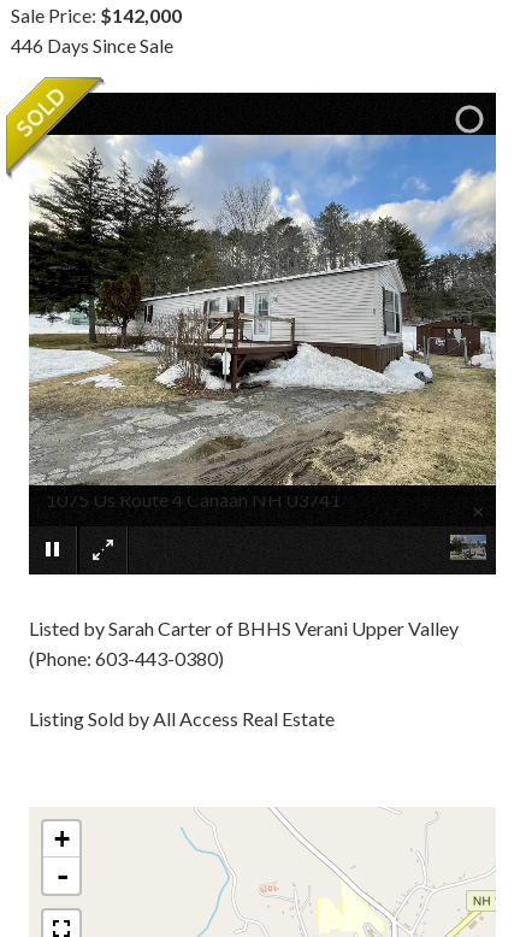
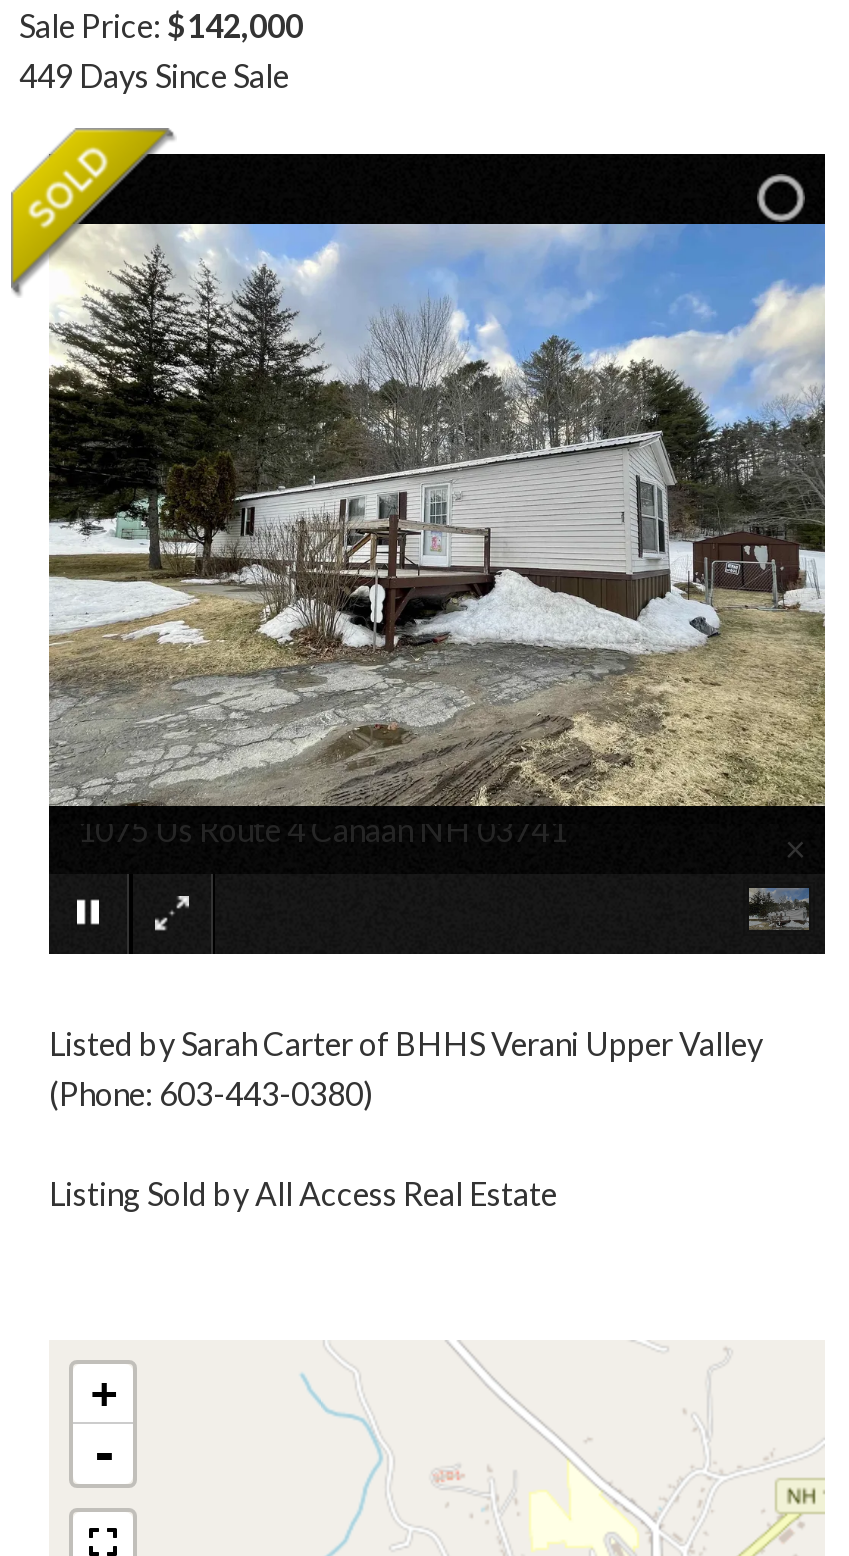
[11,34,173,57] 446 Days Since Sale -> [19,56,289,94] 449 Days Since Sale

